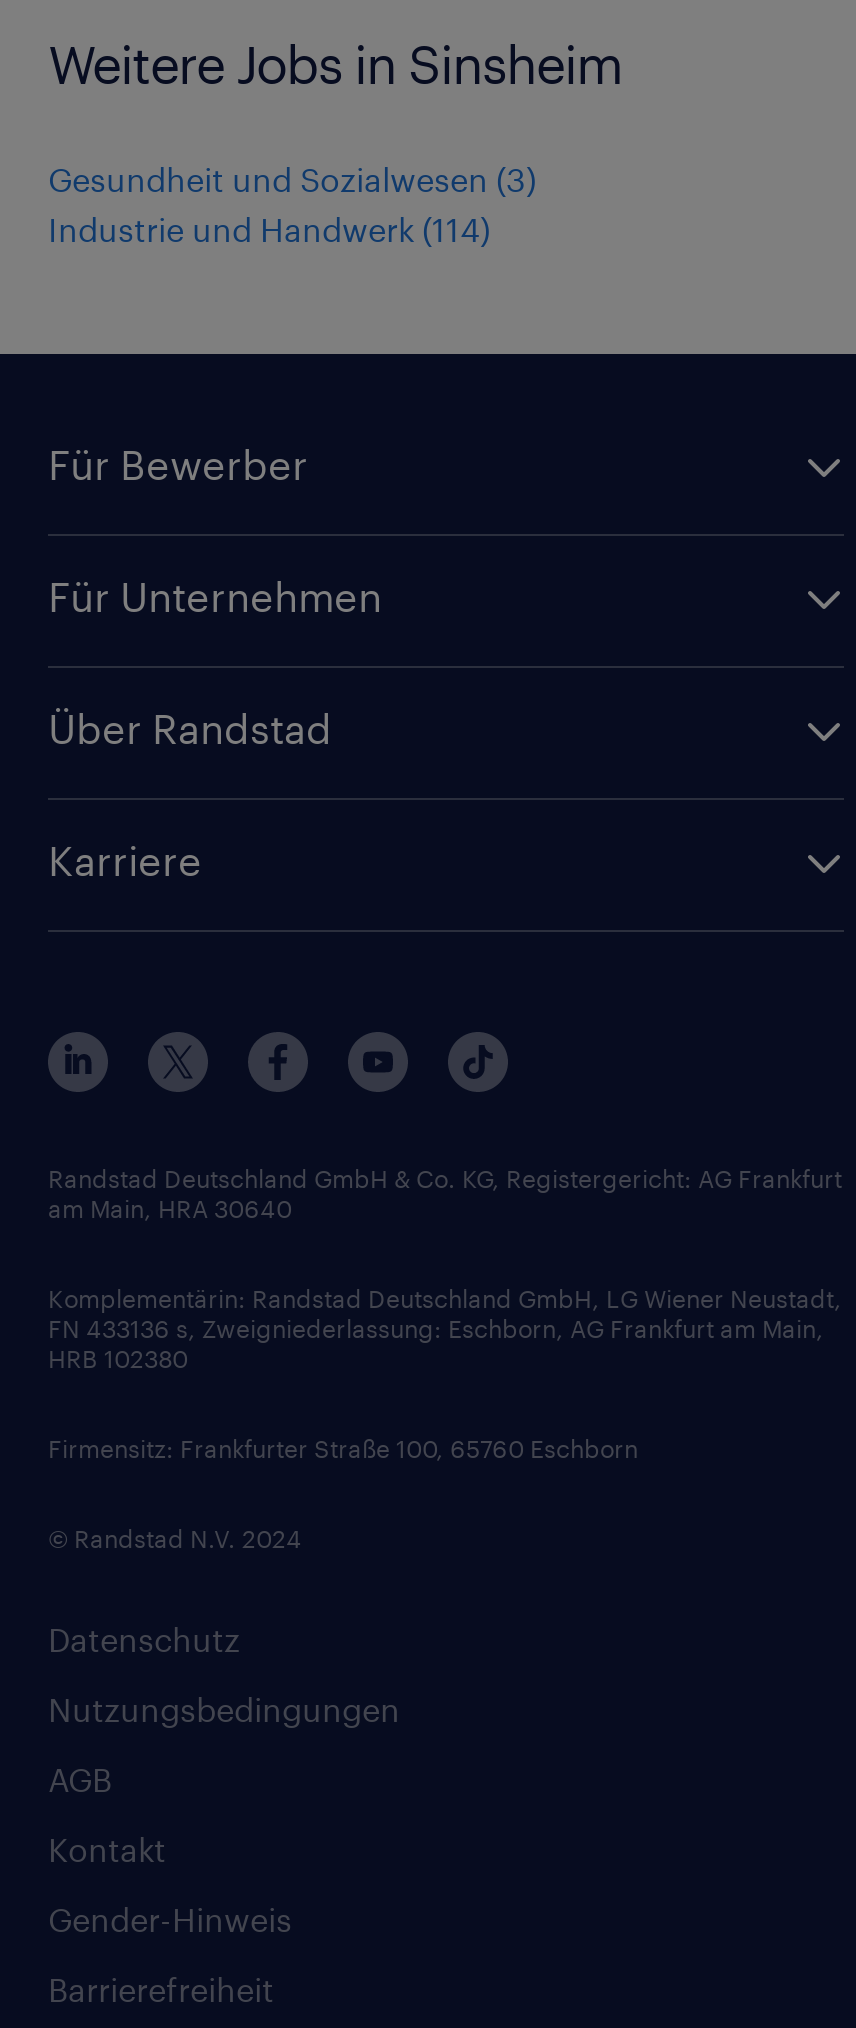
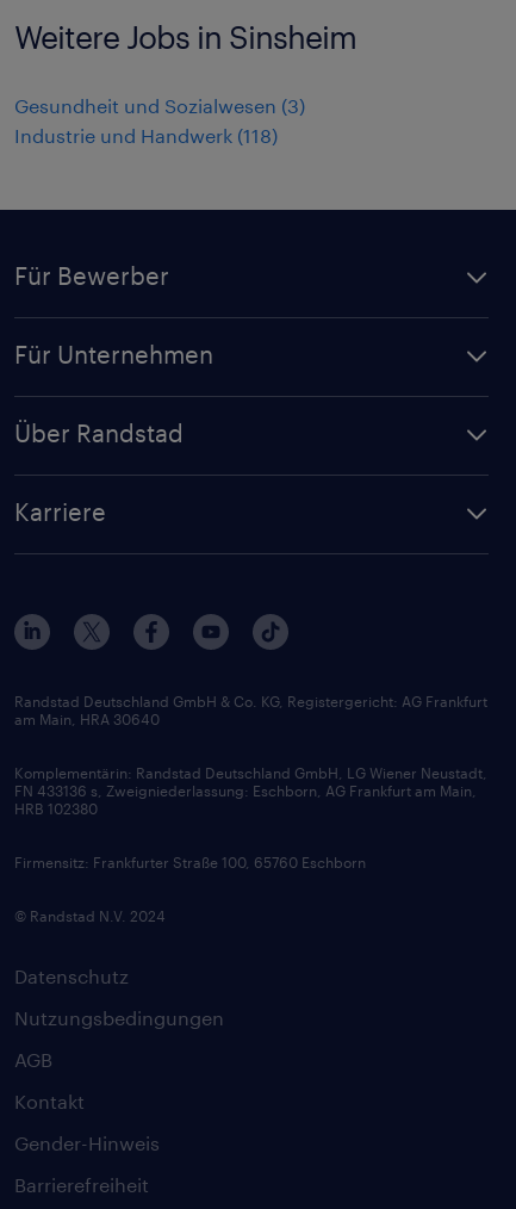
[48,210,490,248] Industrie und Handwerk (114) -> [14,124,278,147] Industrie und Handwerk (118)

